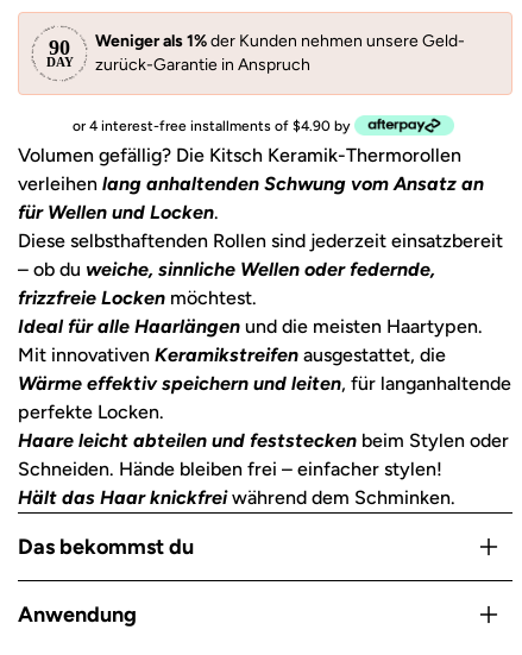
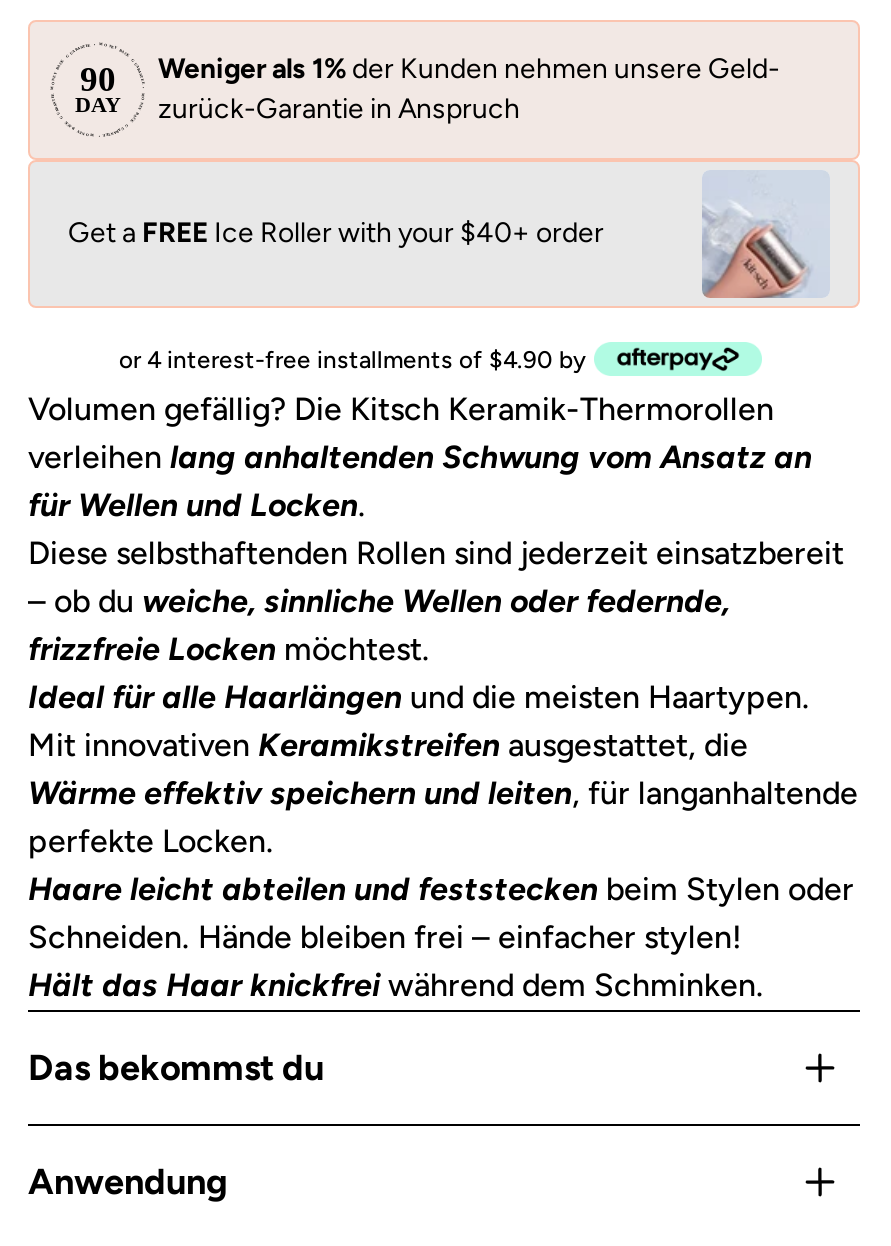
none -> [68,217,604,251] Get a FREE Ice Roller with your $40+ order
none -> [700,170,830,300] [image]

